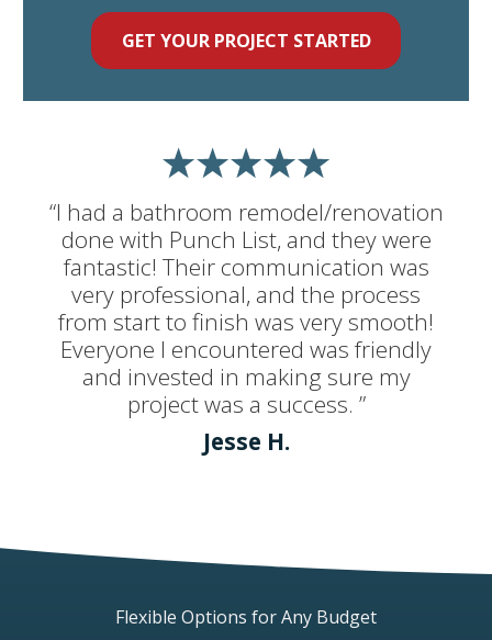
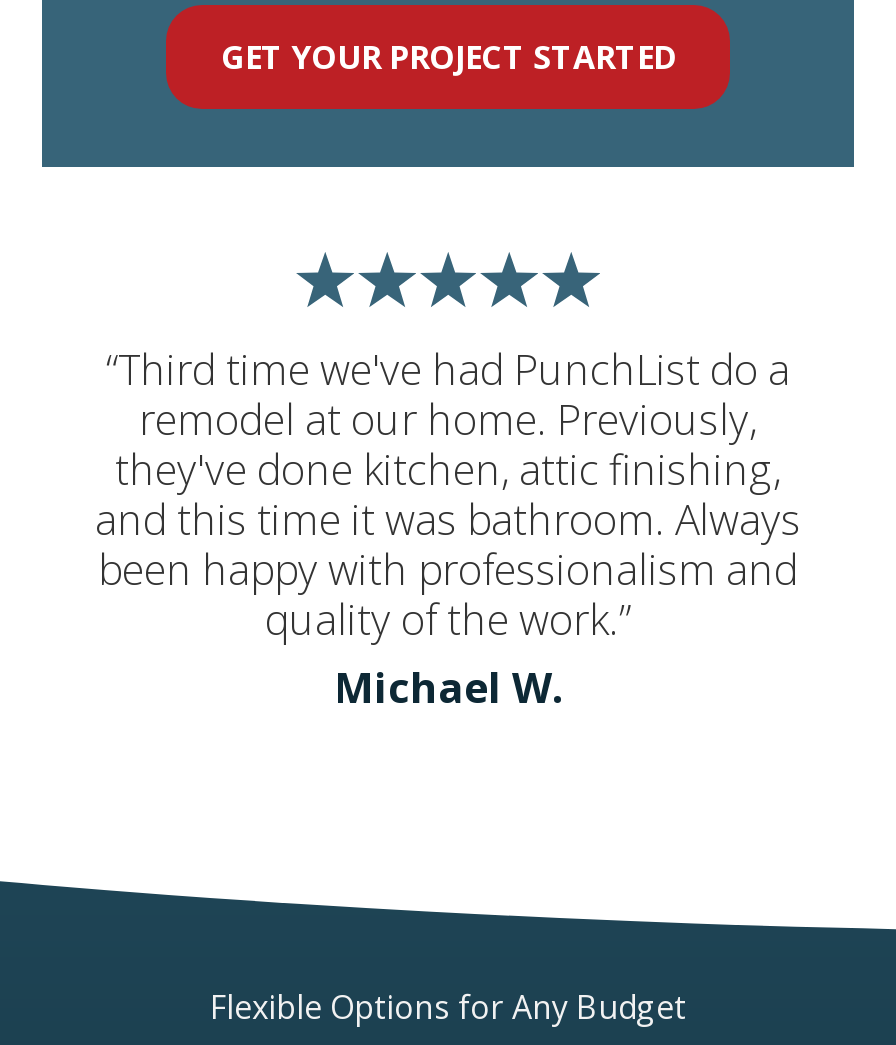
[49,196,443,457] “I had a bathroom remodel/renovation | done with Punch List, and they were | fantastic! Their communication was | very professional, and the process | from start to finish was very smooth! | Everyone I encountered was friendly | and invested in making sure my | project was a success. ” | Jesse H. -> [95,340,801,715] “Third time we've had PunchList do a | remodel at our home. Previously, | they've done kitchen, attic finishing, | and this time it was bathroom. Always | been happy with professionalism and | quality of the work.” | Michael W.

